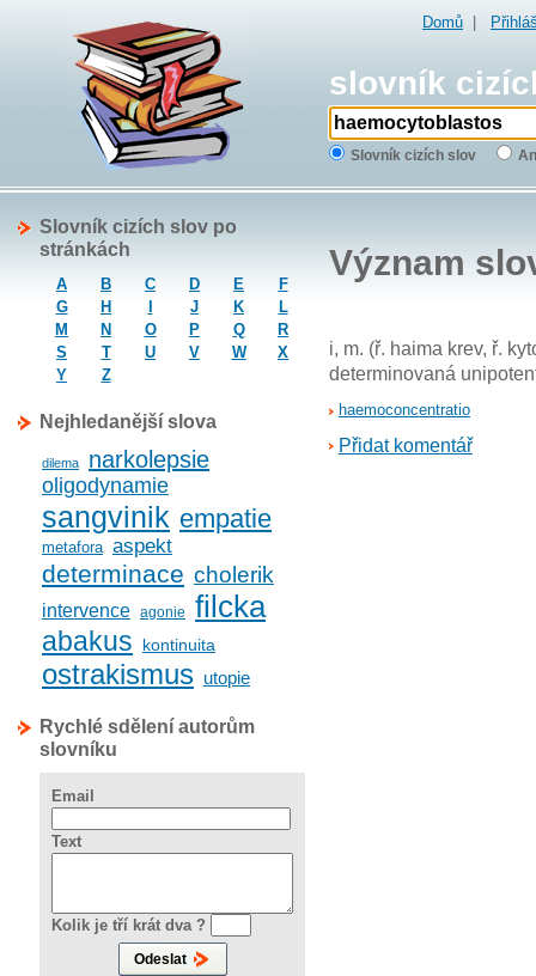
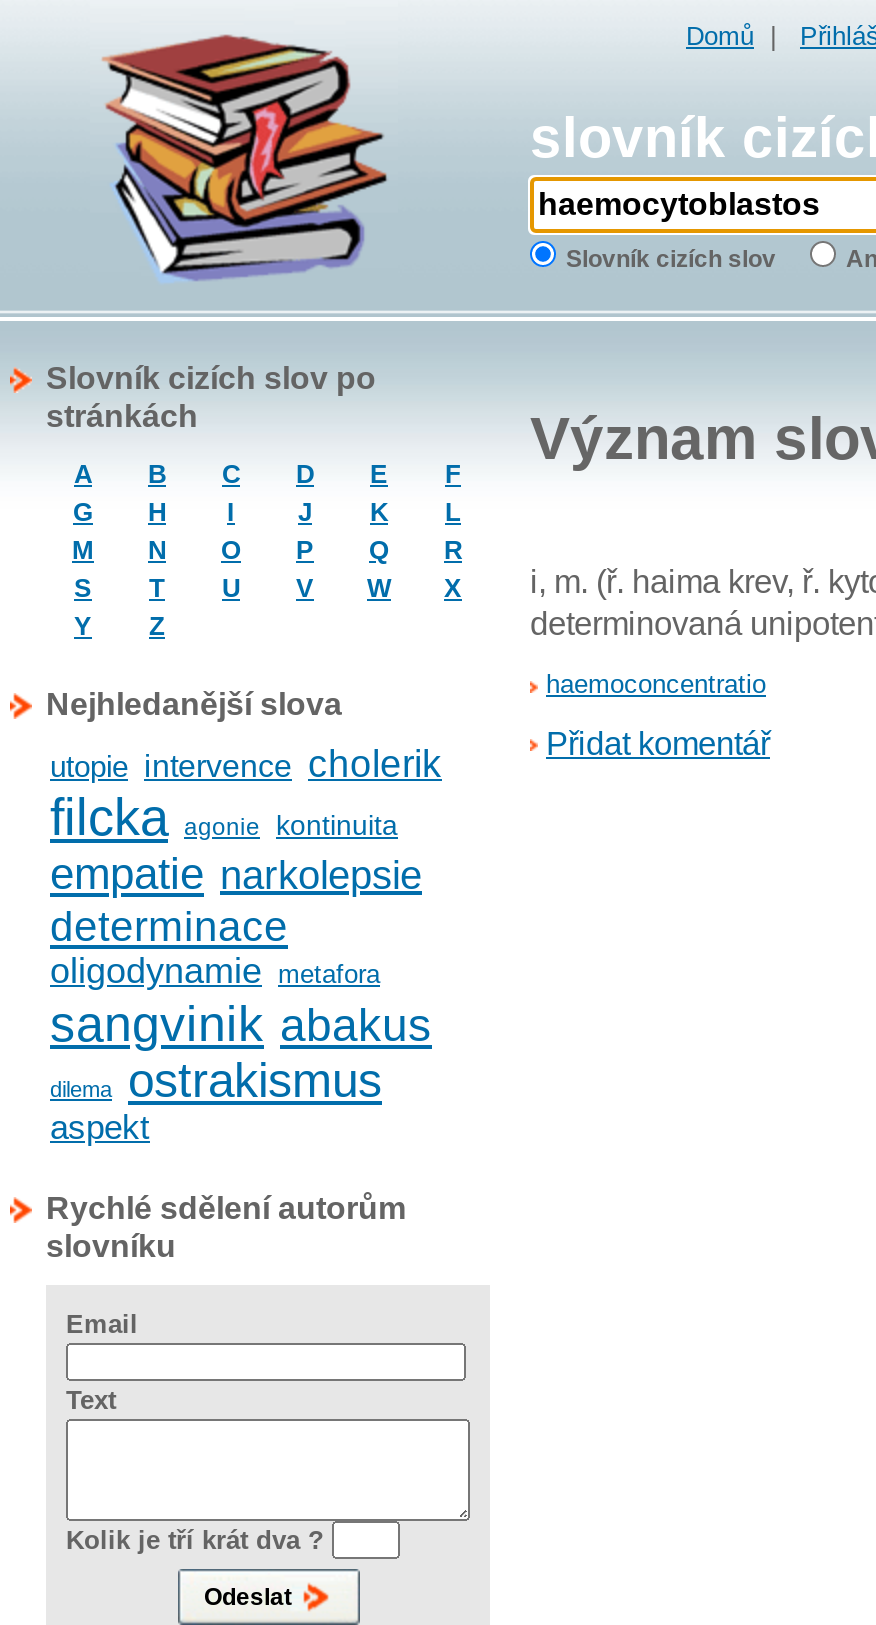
[42,446,274,690] narkolepsie | oligodynamie | sangvinik empatie | metafora aspekt | determinace cholerik | intervence agonie filcka | abakus kontinuita | ostrakismus utopie -> [50,1053,382,1147] ostrakismus | aspekt
none -> [50,743,442,1051] utopie intervence cholerik | filcka agonie kontinuita | empatie narkolepsie | determinace | oligodynamie metafora | sangvinik abakus
moved [42,456,79,470] -> [50,1077,112,1101]: dilema

